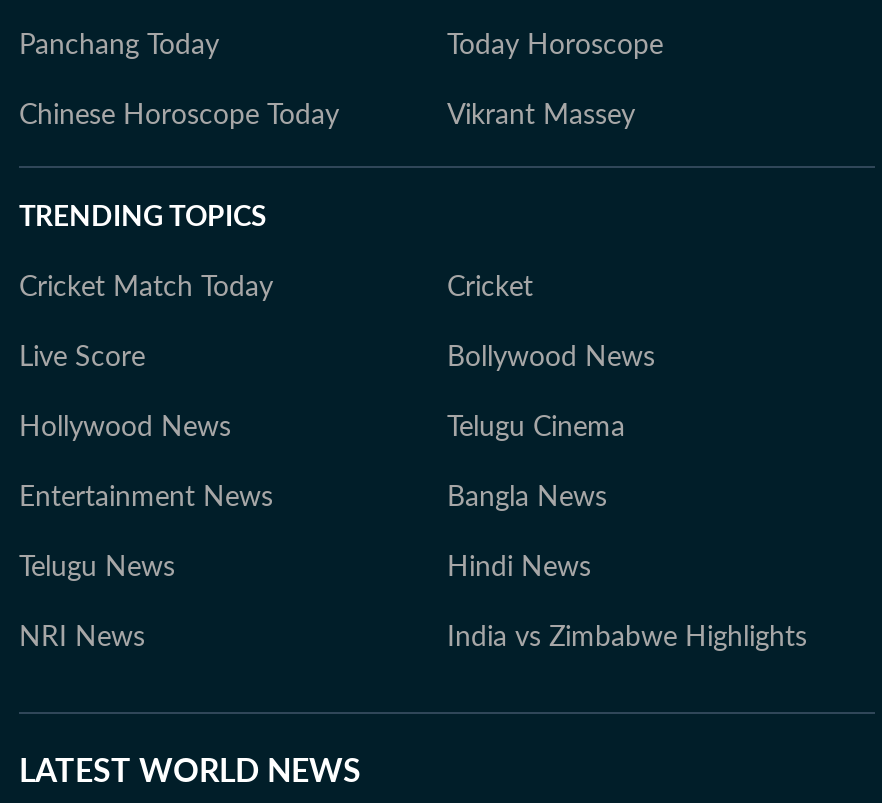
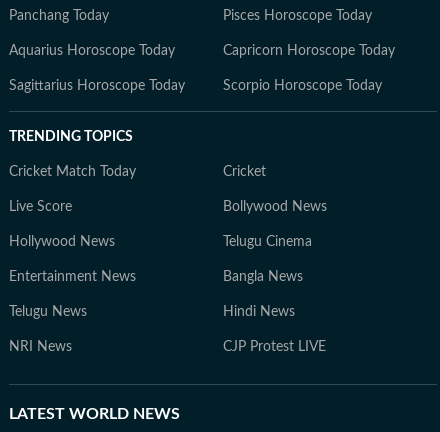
[19,31,663,129] Today Horoscope | Chinese Horoscope Today | Vikrant Massey -> [9,9,395,93] Pisces Horoscope Today | Aquarius Horoscope Today | Capricorn Horoscope Today | Sagittarius Horoscope Today | Scorpio Horoscope Today
[447,623,807,651] India vs Zimbabwe Highlights -> [223,340,326,354] CJP Protest LIVE

